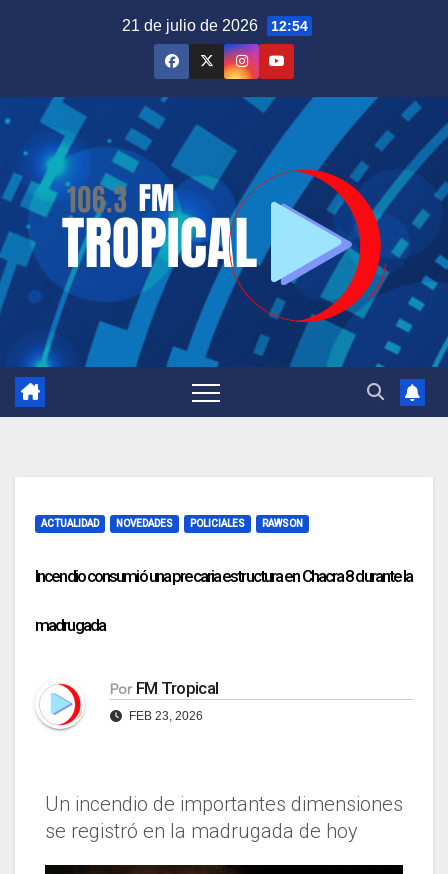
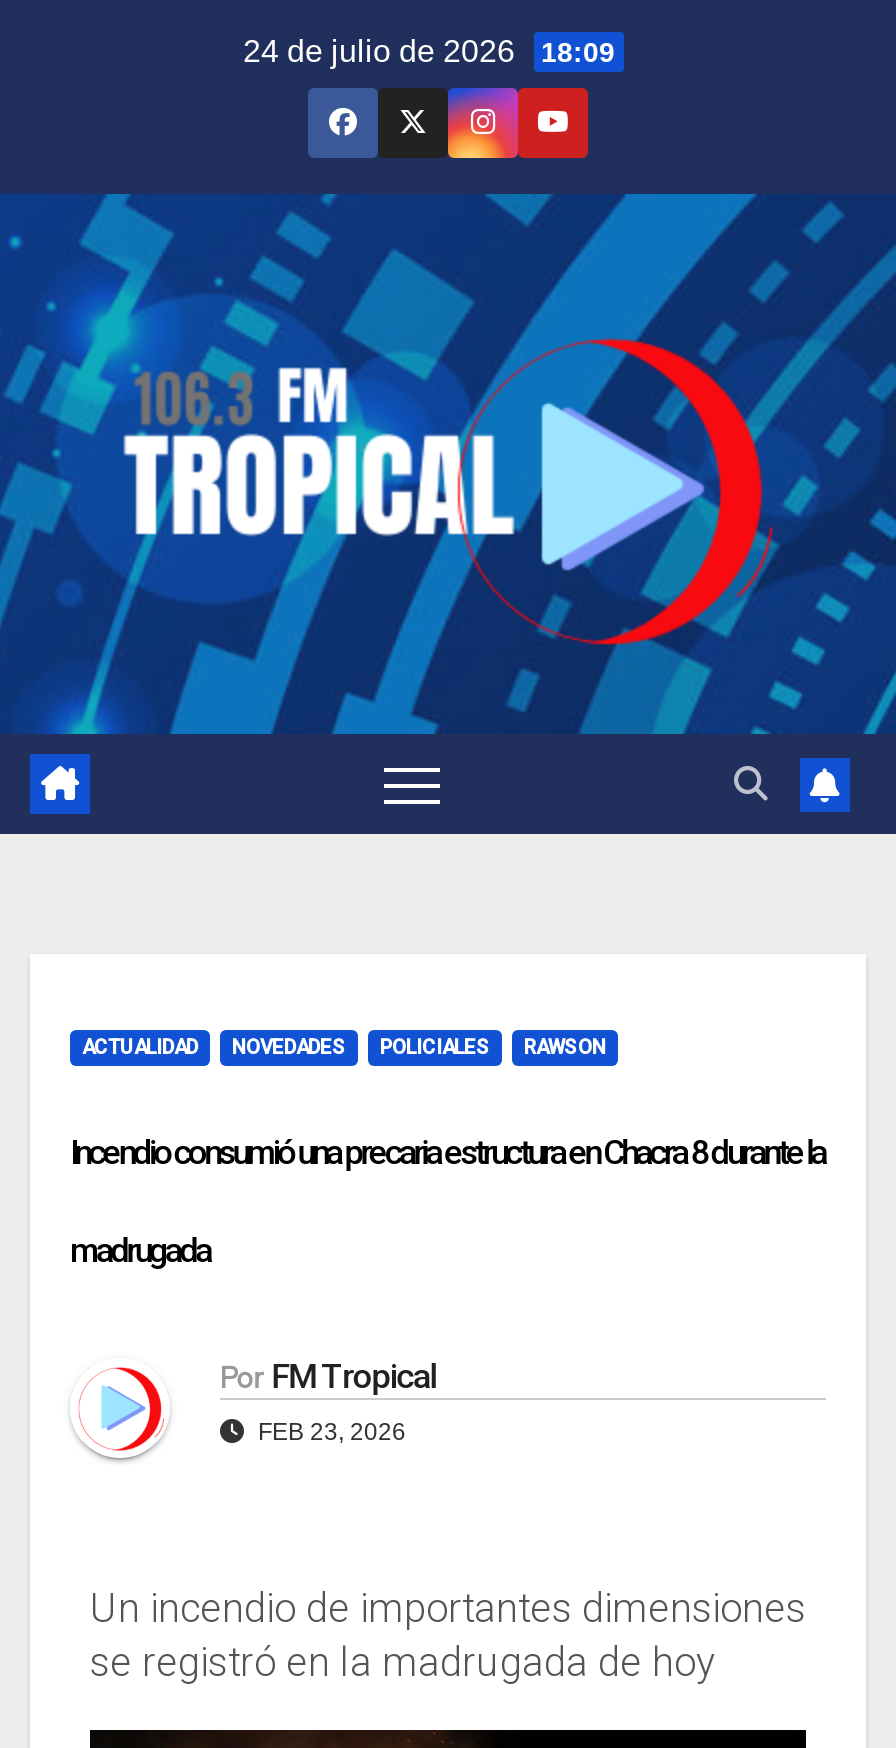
[121,17,307,34] 21 de julio de 2026 12:54 -> [243,34,615,68] 24 de julio de 2026 18:09

